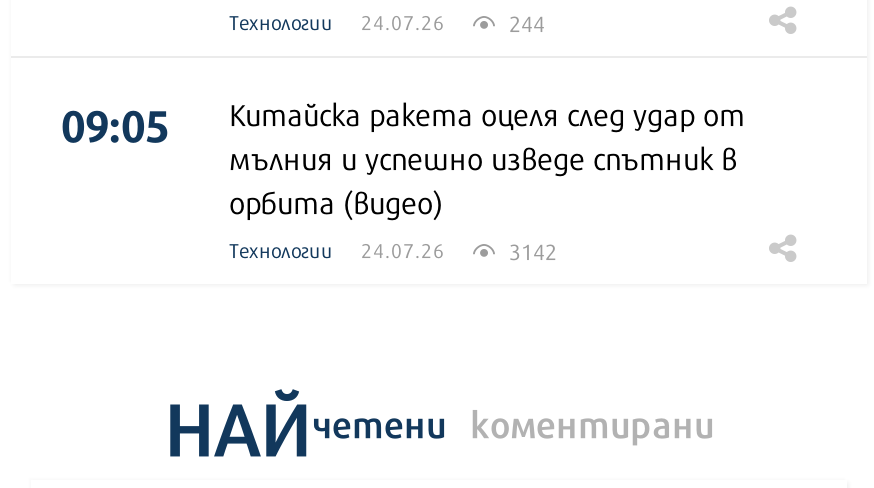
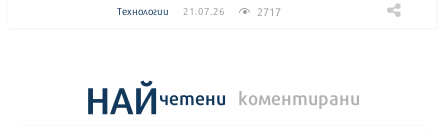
[61,6,745,266] 24.07.26 | 244 | 09:05 | Китайска ракета оцеля след удар от | мълния и успешно изведе спътник в | орбита (видео) | Технологии | 24.07.26 | 3142 -> [183,3,281,19] 21.07.26 | 2717

